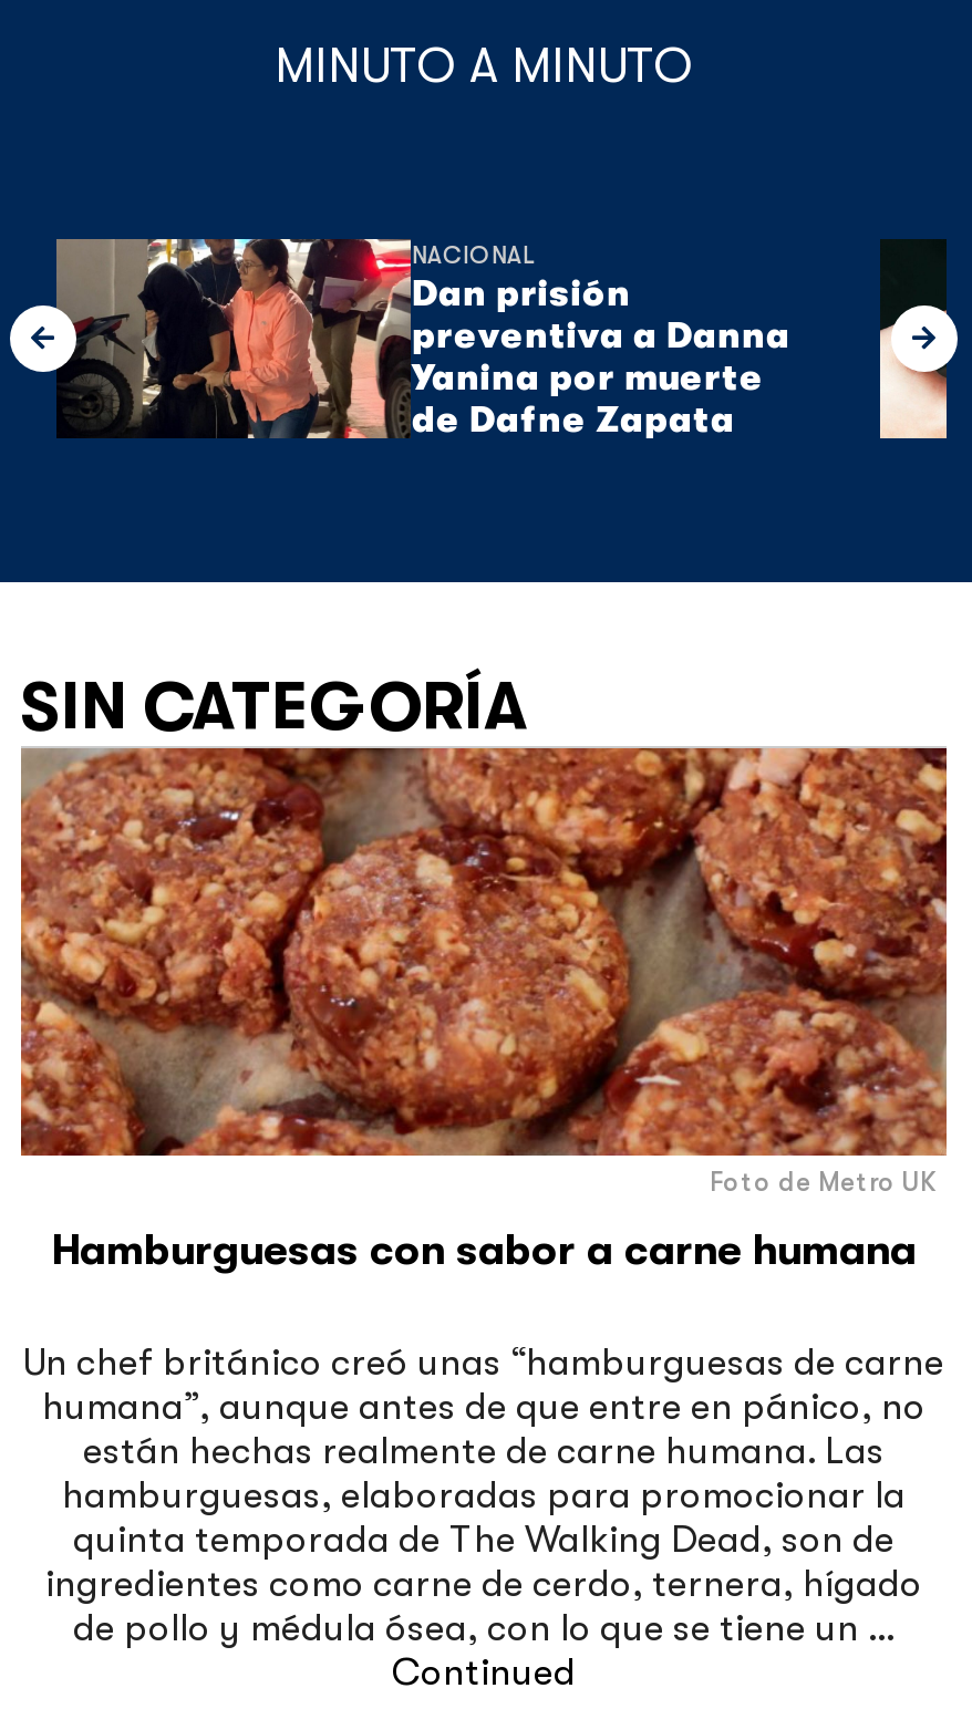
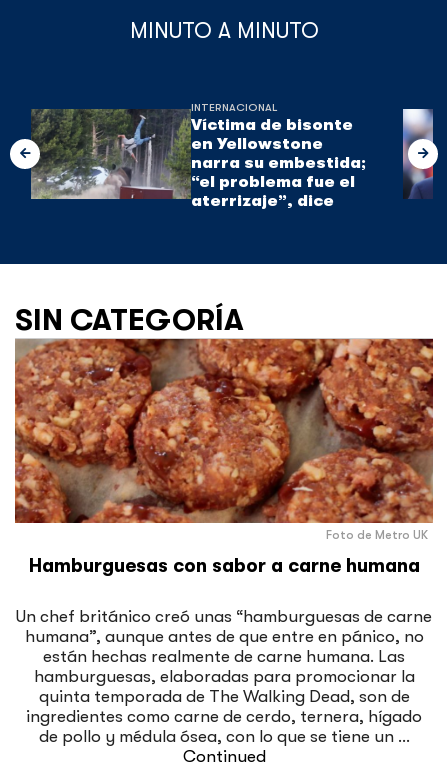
[48,237,380,441] [image] -> [30,109,177,200] [image]
[412,237,949,441] [image] | NACIONAL | Dan prisión | preventiva a Danna | Yanina por muerte | de Dafne Zapata -> [191,101,434,210] [image] | INTERNACIONAL | Víctima de bisonte | en Yellowstone | narra su embestida; | “el problema fue el | aterrizaje”, dice

